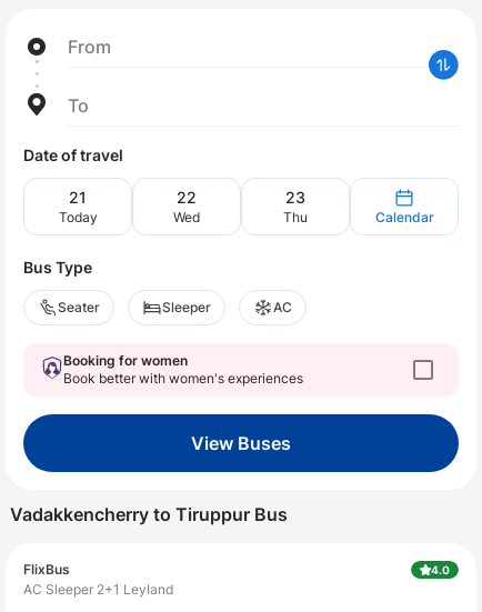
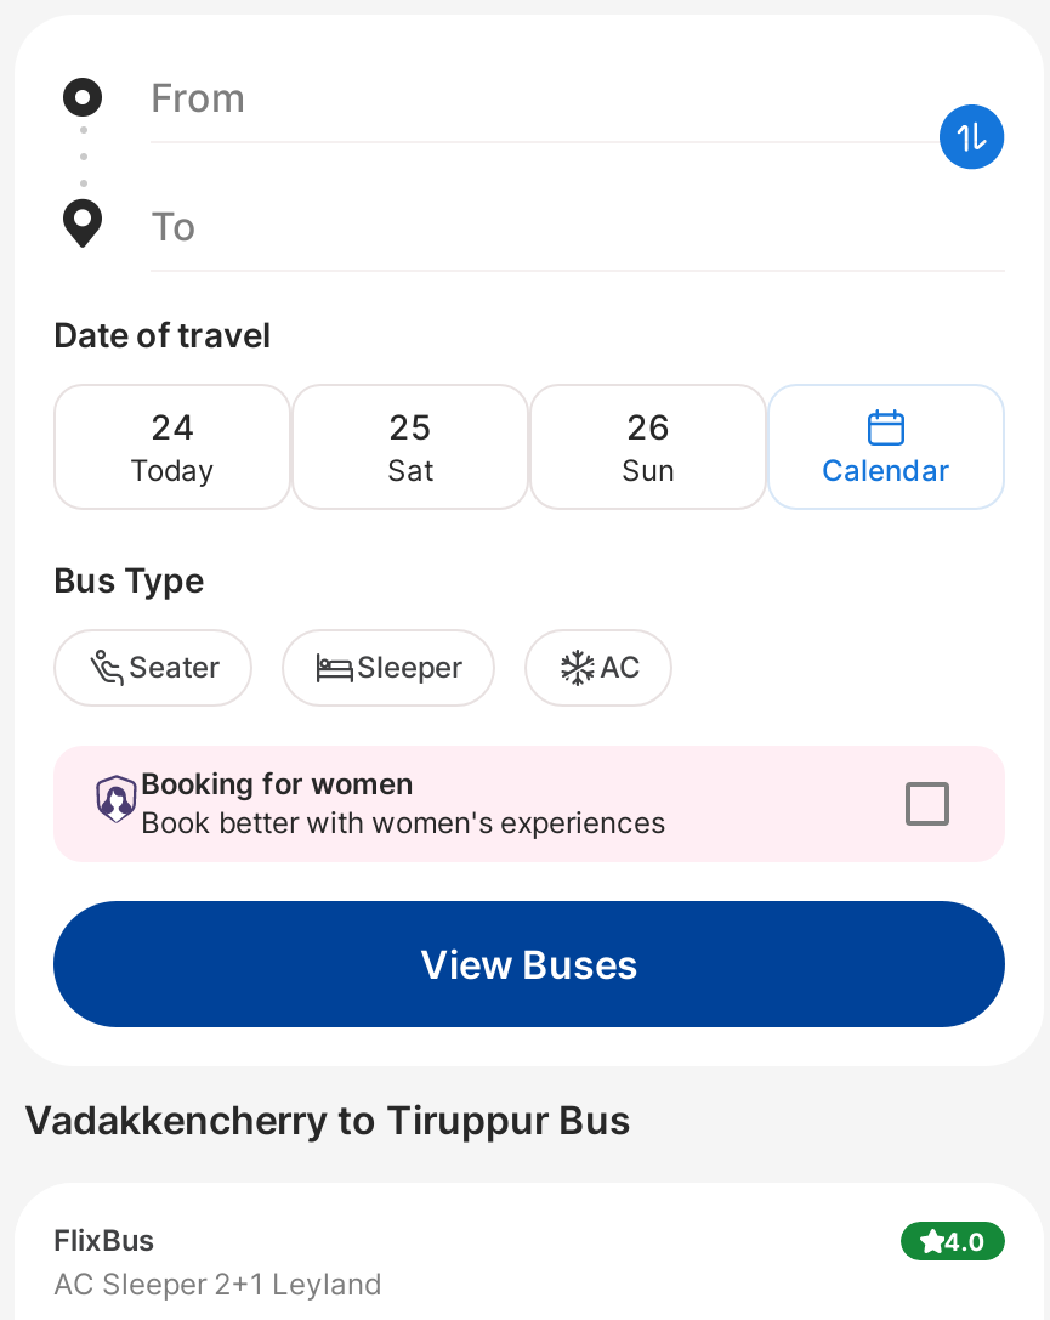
[69,188,87,207] 21 -> [151,406,194,447] 24
[173,188,200,225] 22 | Wed -> [387,406,433,488] 25 | Sat
[283,188,308,225] 23 | Thu -> [622,406,675,488] 26 | Sun

